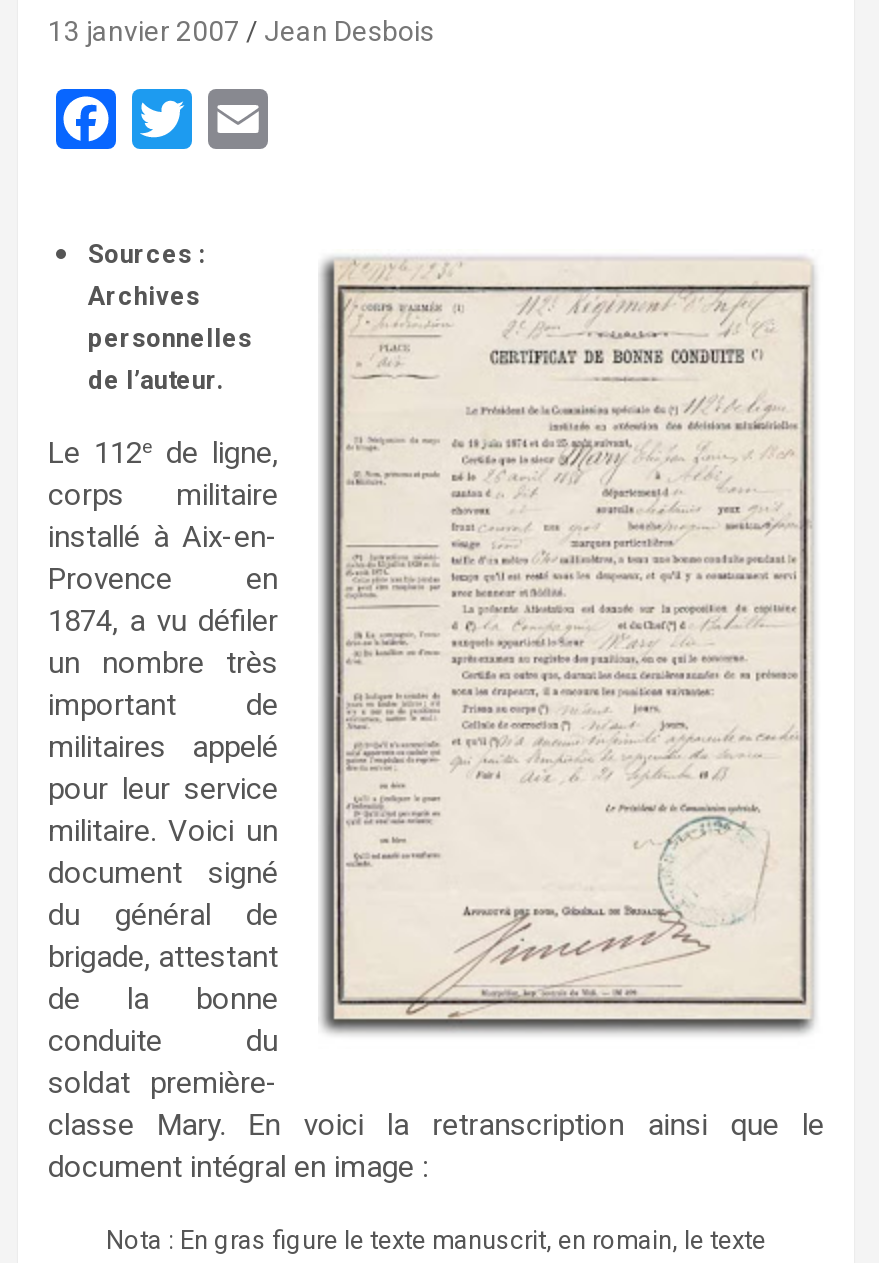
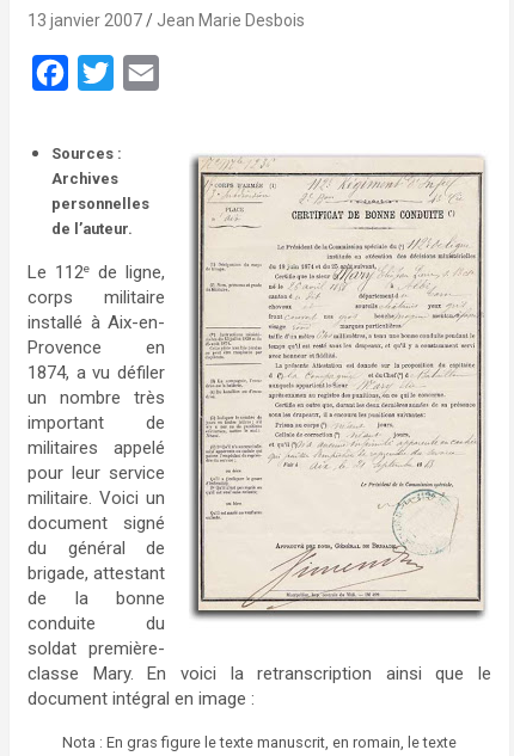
[264,15,434,47] Jean Desbois -> [157,11,305,30] Jean Marie Desbois

